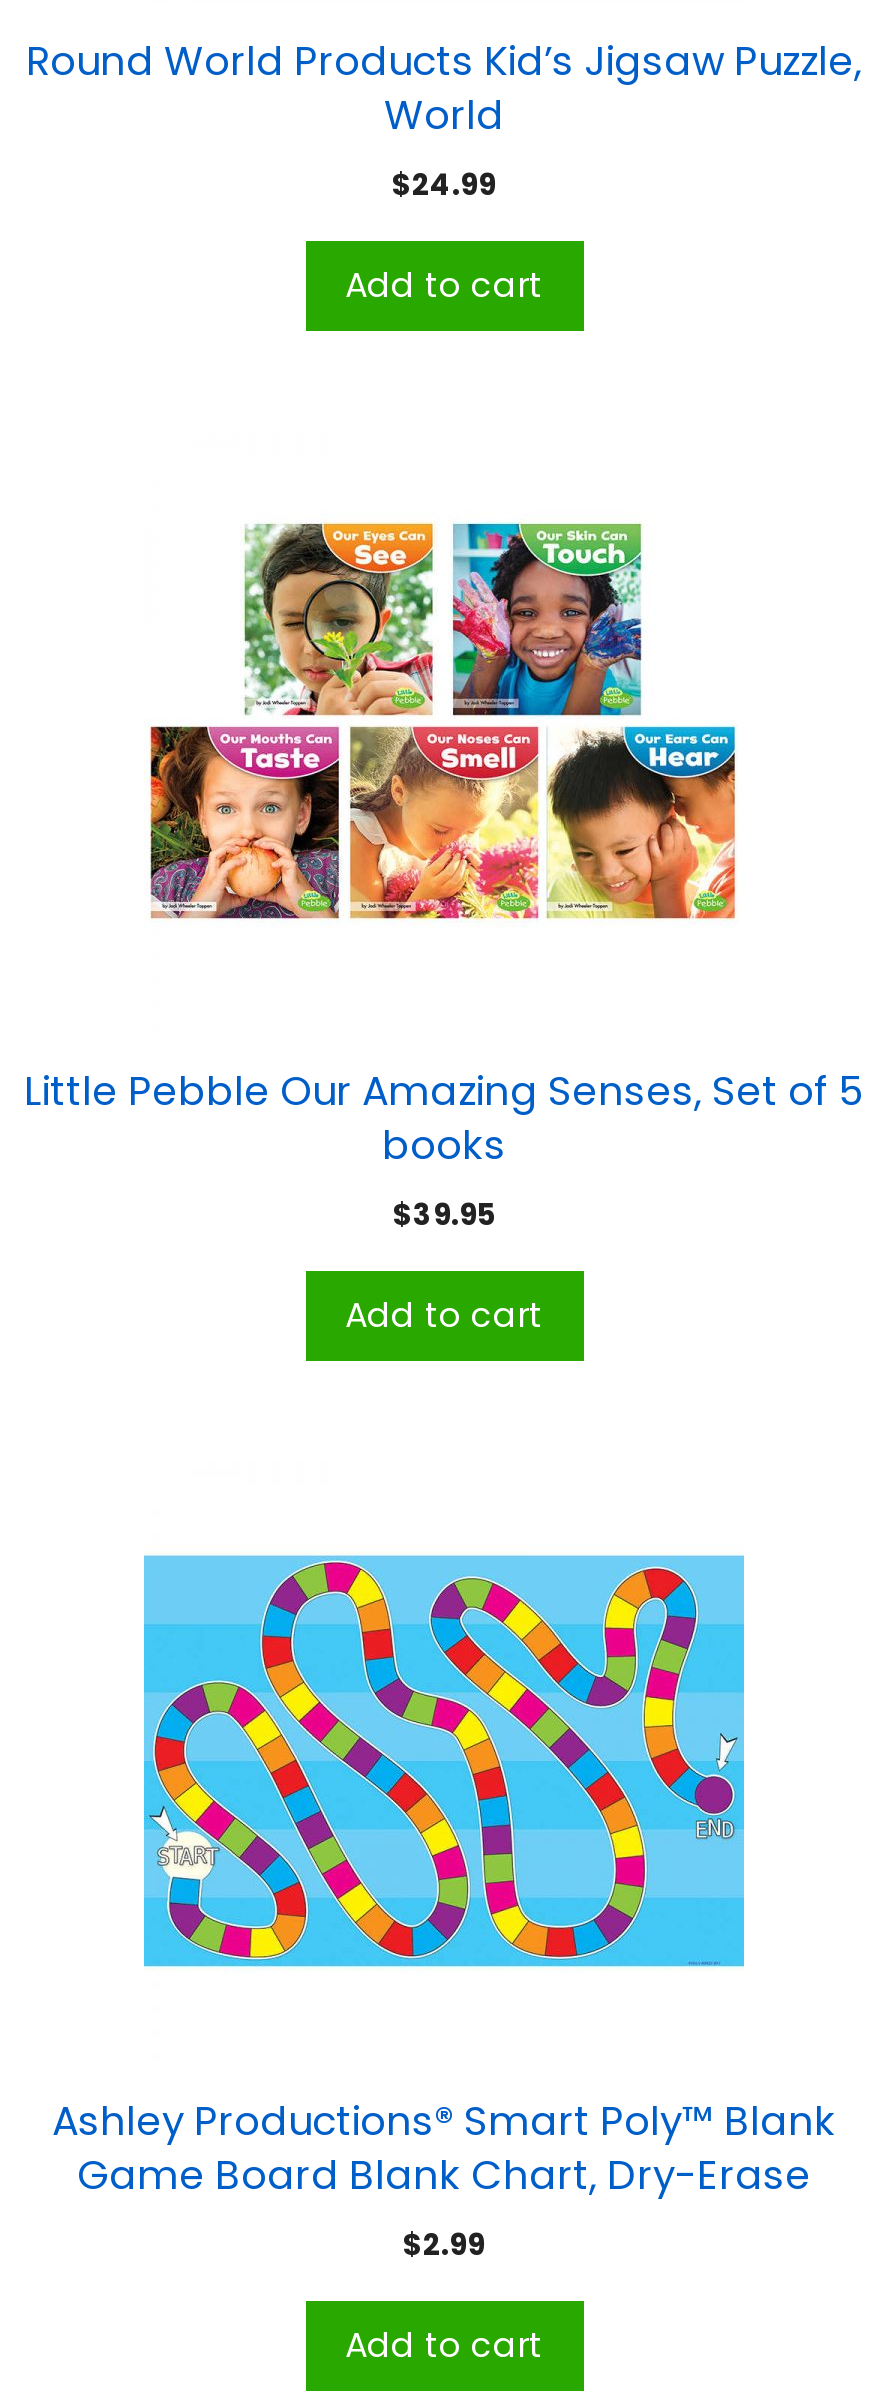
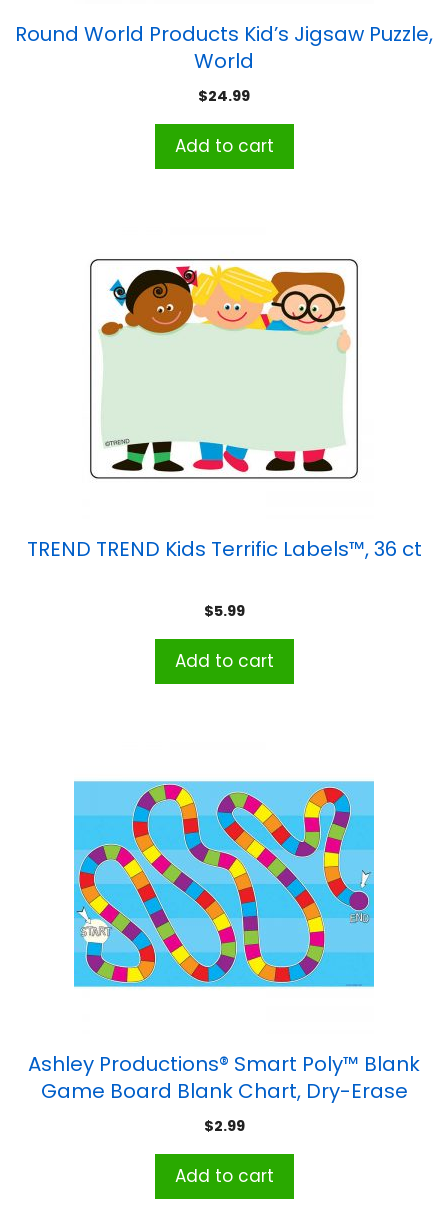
[148,511,738,951] [image] -> [77,258,370,480] [image]
[24,1063,864,1235] Little Pebble Our Amazing Senses, Set of 5 | books | $39.95 -> [26,535,421,621] TREND TREND Kids Terrific Labels™, 36 ct | $5.99

